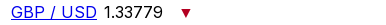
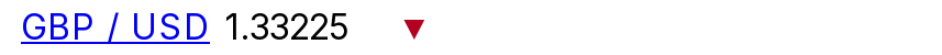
[11,2,163,22] GBP / USD 1.33779 -> [21,5,348,49] GBP / USD 1.33225

